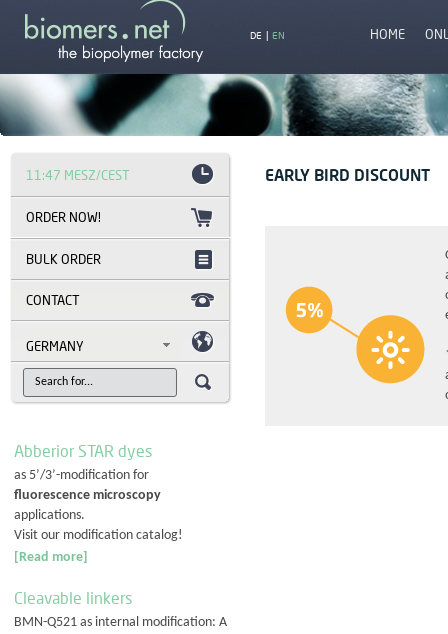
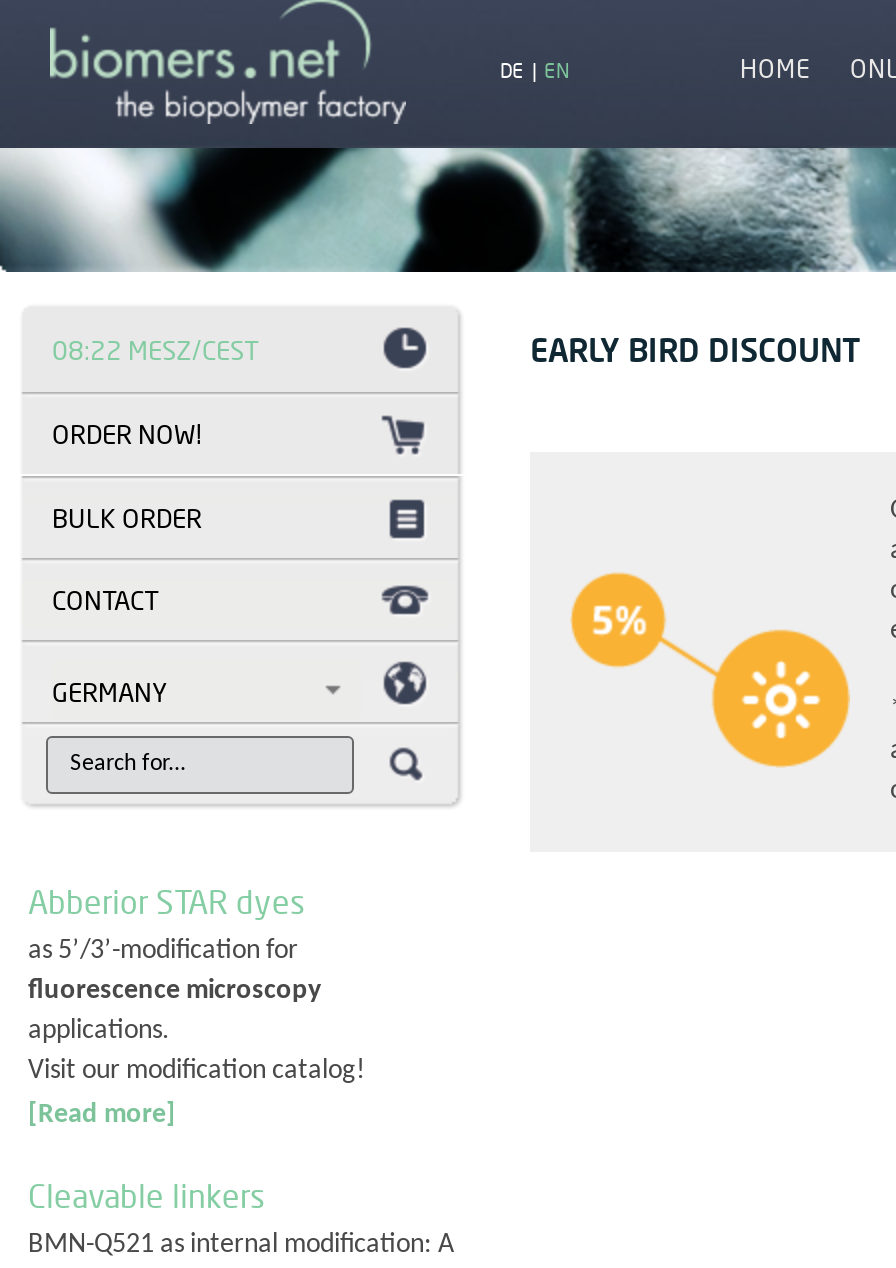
[26,167,130,183] 11:47 MESZ/CEST -> [52,334,260,366] 08:22 MESZ/CEST

